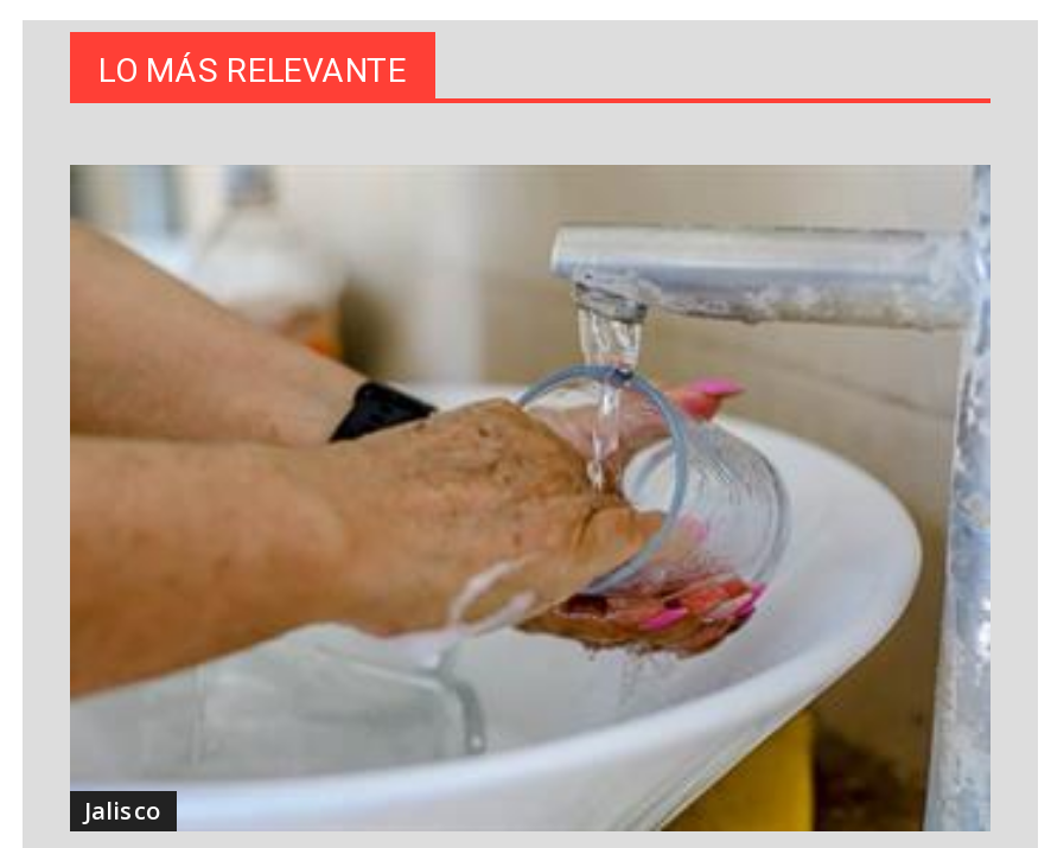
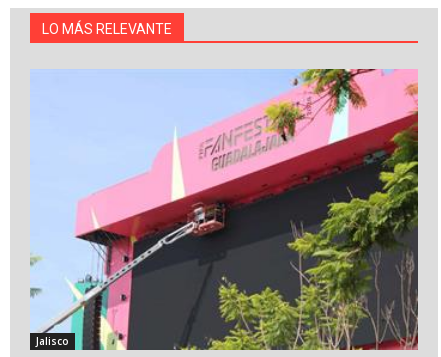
[68,162,991,831] [image] -> [30,68,419,351] [image]

